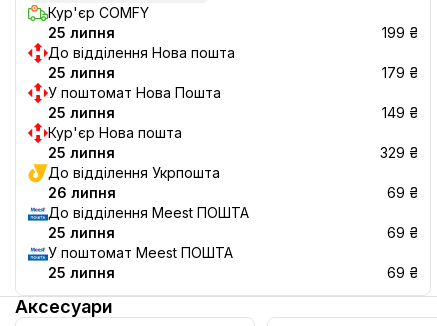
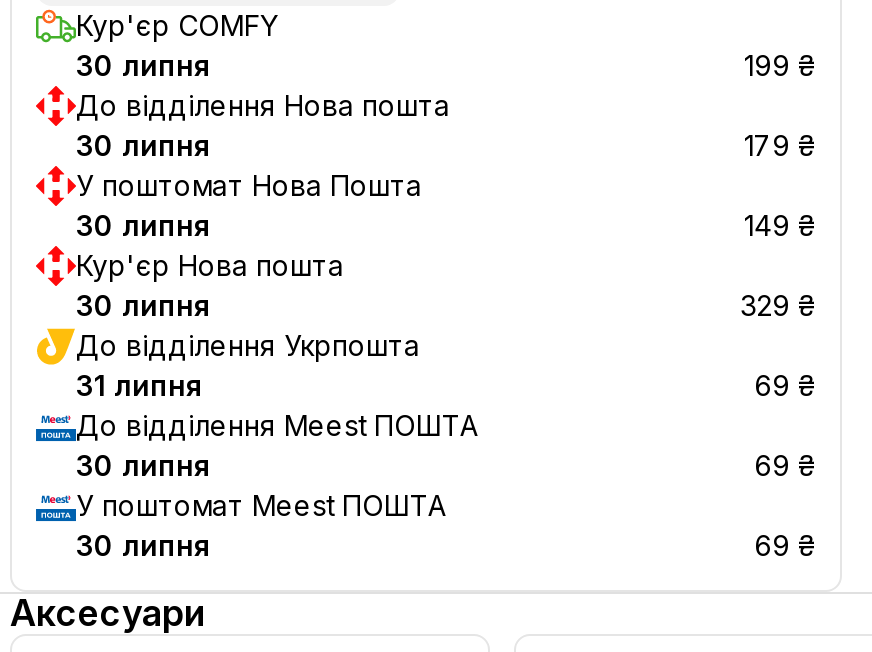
[48,24,115,41] 25 липня -> [76,49,212,83] 30 липня
[48,64,115,81] 25 липня -> [76,129,212,163] 30 липня
[48,104,115,121] 25 липня -> [76,209,212,243] 30 липня
[48,144,115,161] 25 липня -> [76,289,212,323] 30 липня
[48,184,116,201] 26 липня -> [76,369,204,403] 31 липня
[48,224,115,241] 25 липня -> [76,449,212,483] 30 липня
[48,264,115,281] 25 липня -> [76,529,212,563] 30 липня

